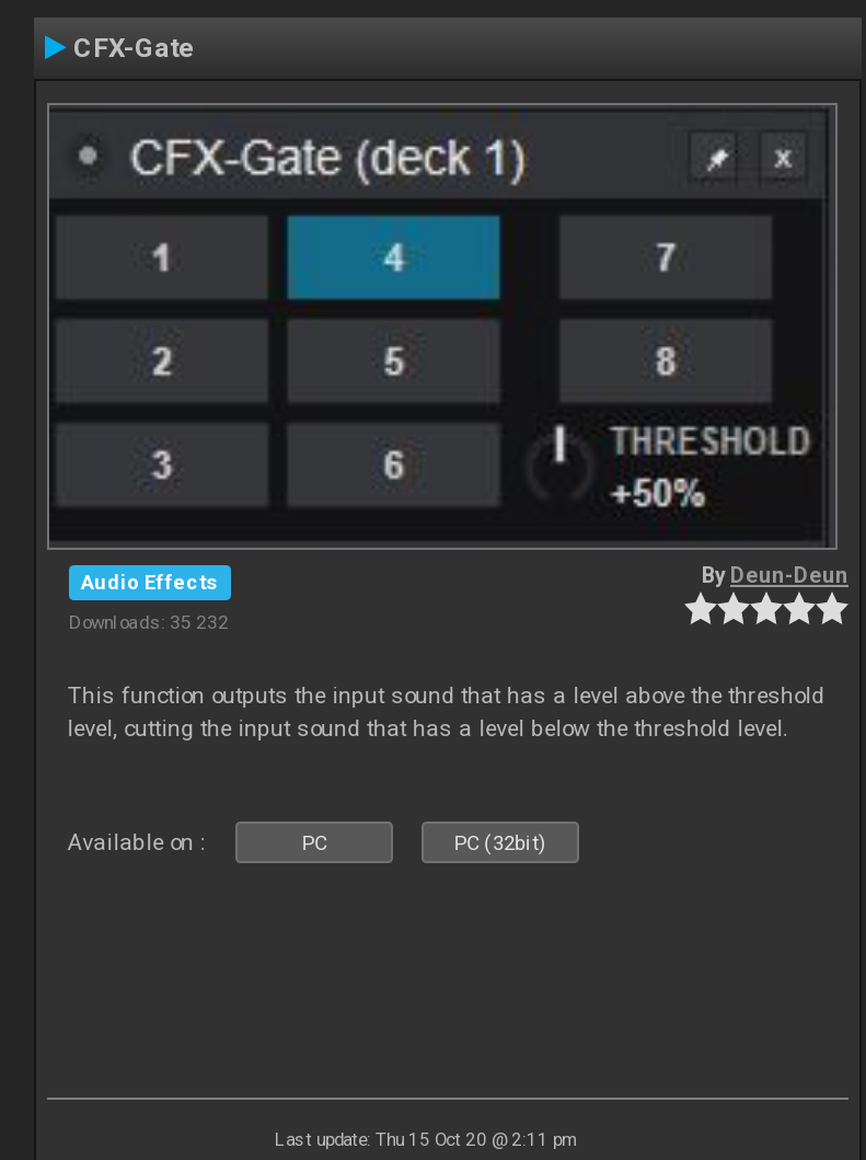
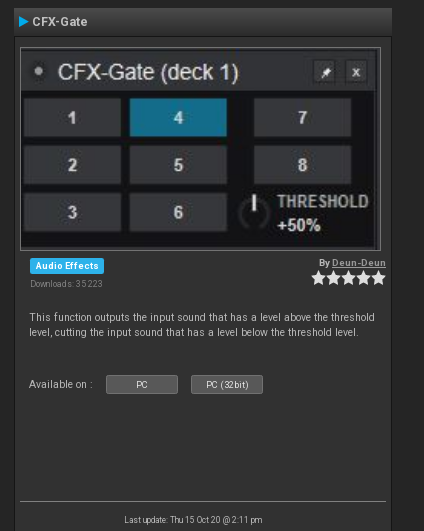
[69,611,229,632] Downloads: 35 232 -> [30,279,103,289] Downloads: 35 223

